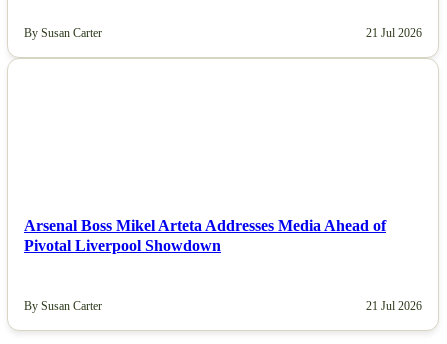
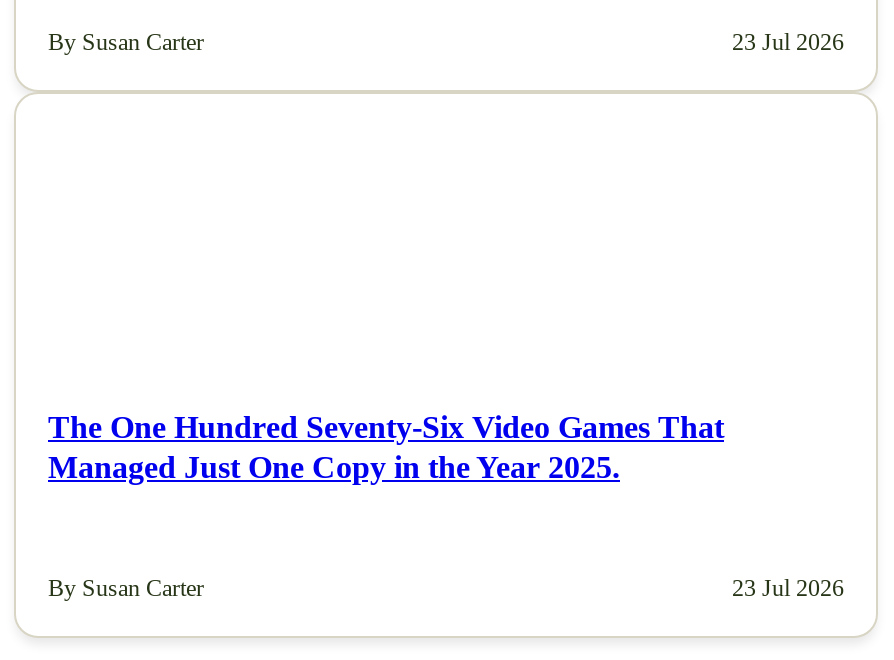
[366,26,422,40] 21 Jul 2026 -> [732,28,844,56] 23 Jul 2026
[24,217,386,254] Arsenal Boss Mikel Arteta Addresses Media Ahead of | Pivotal Liverpool Showdown -> [48,410,724,484] The One Hundred Seventy-Six Video Games That | Managed Just One Copy in the Year 2025.
[366,299,422,313] 21 Jul 2026 -> [732,573,844,601] 23 Jul 2026

